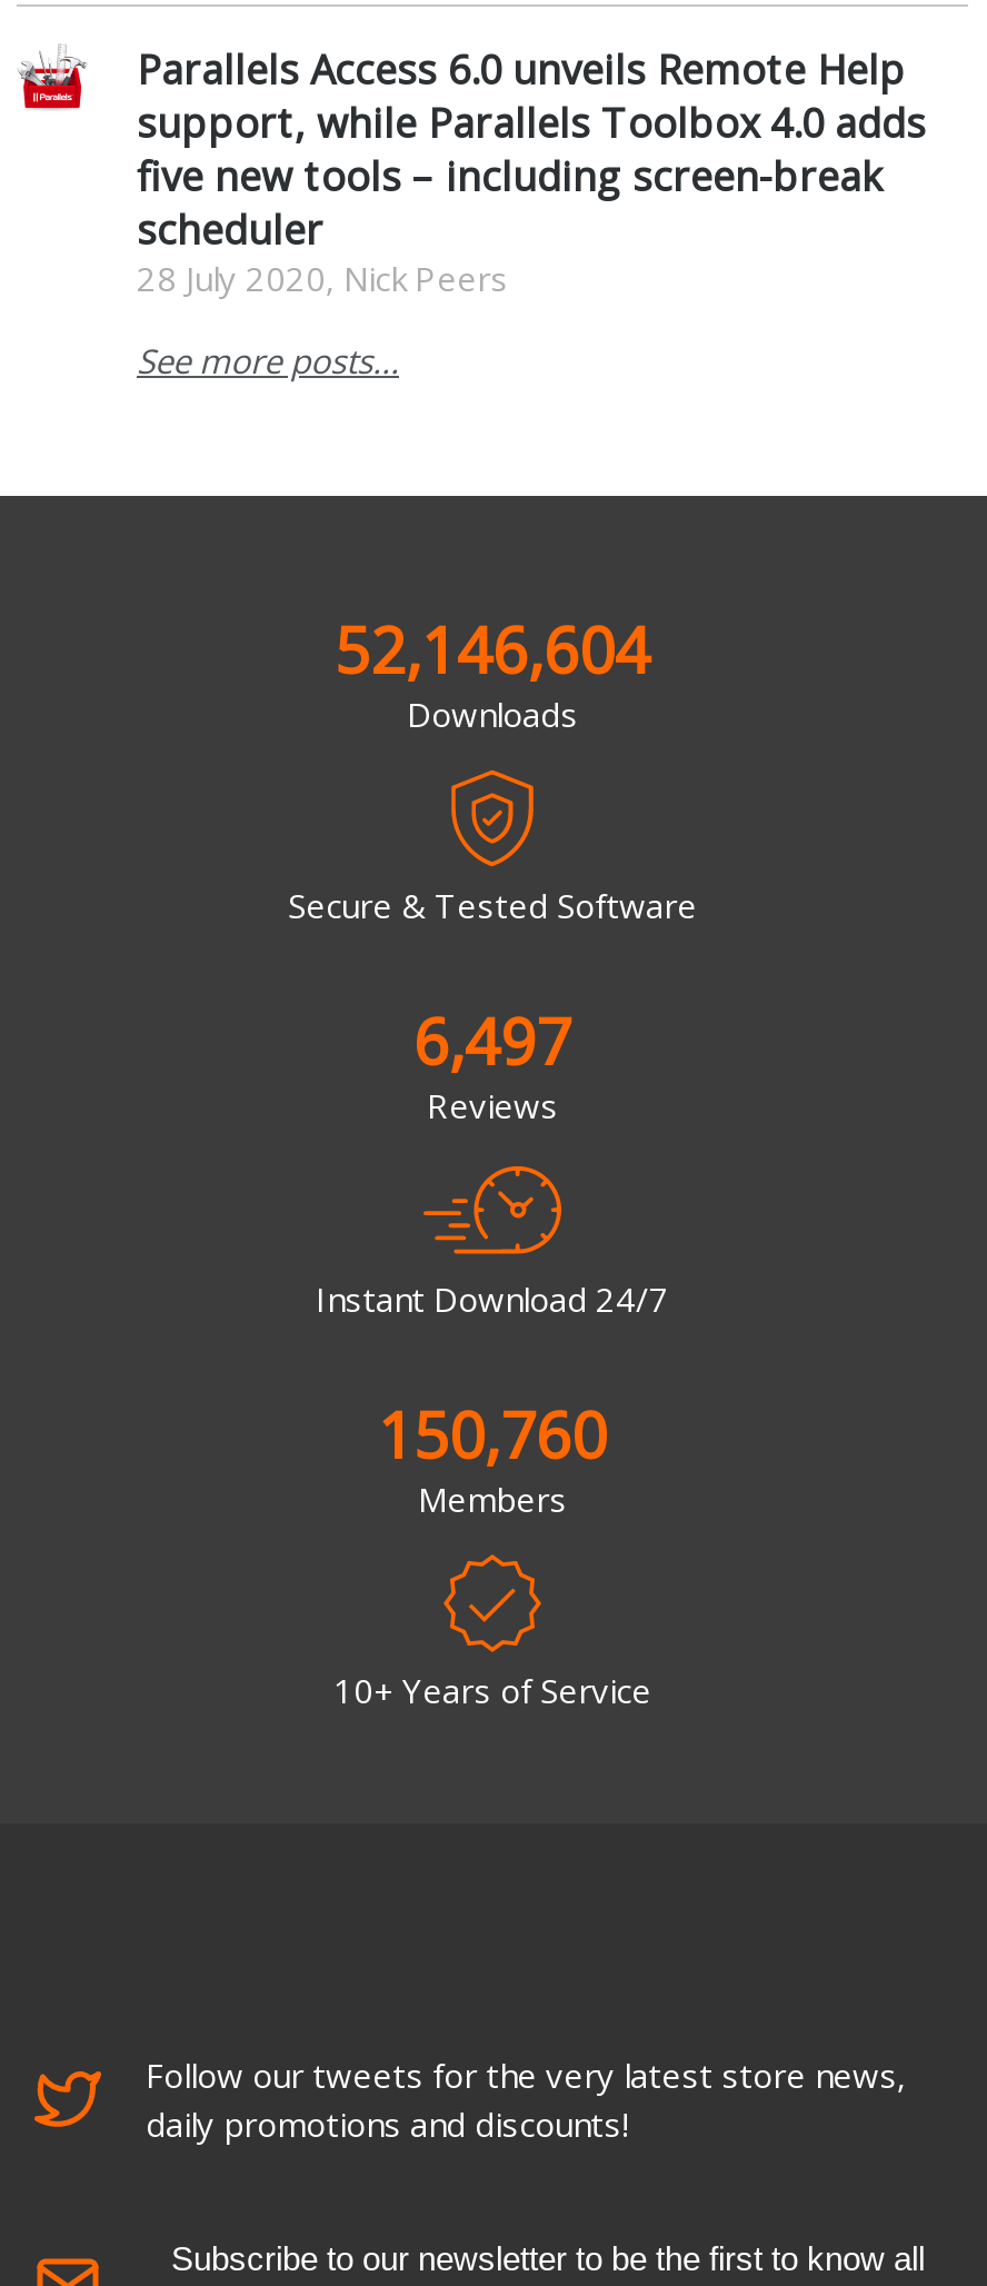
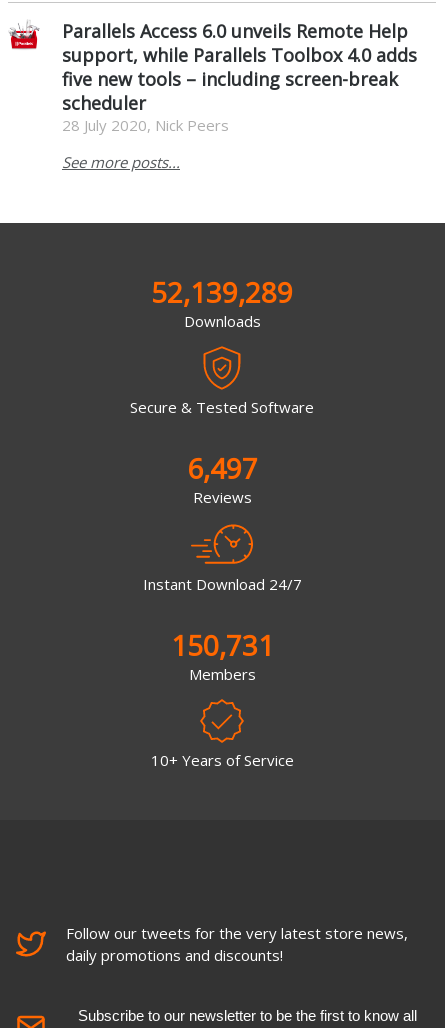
[335,606,650,691] 52,146,604 -> [151,273,293,311] 52,139,289
[378,1391,607,1476] 150,760 -> [170,626,273,664] 150,731

